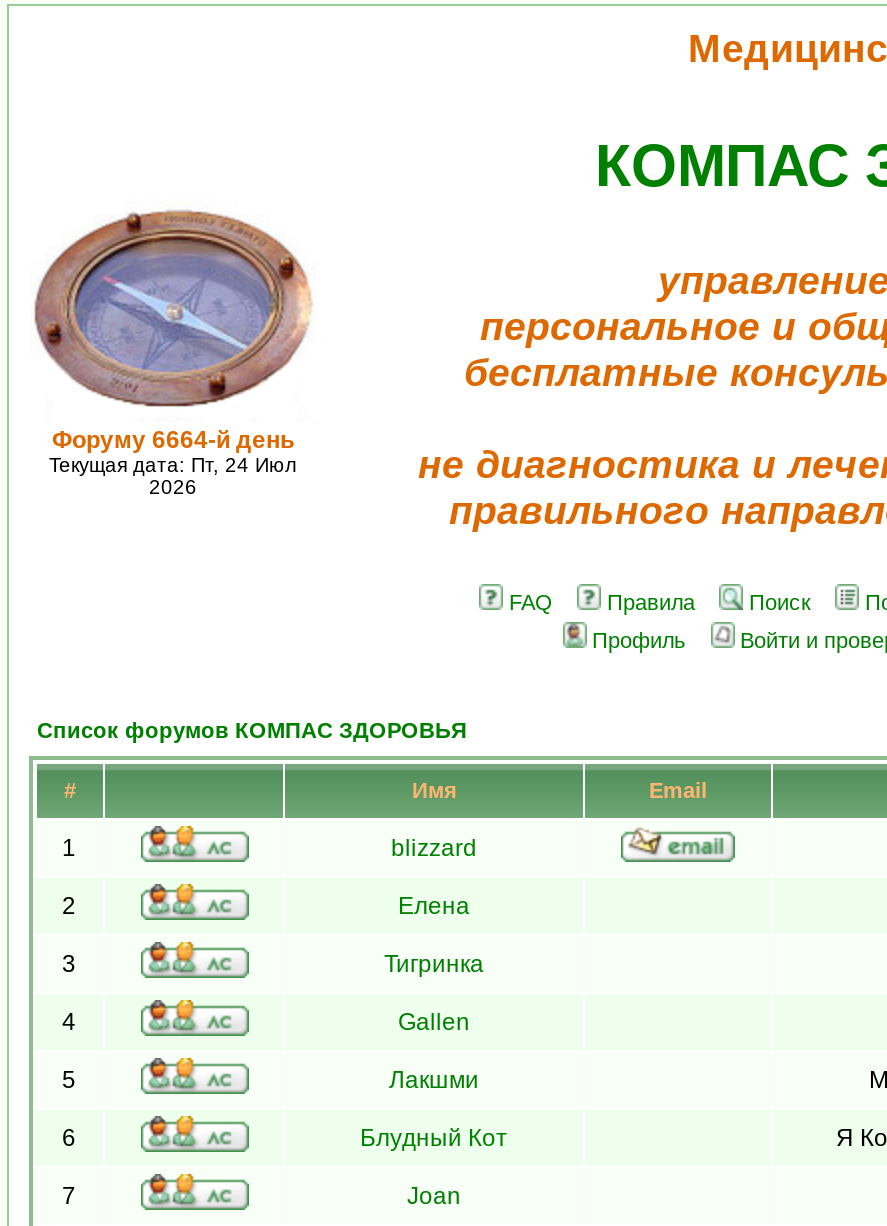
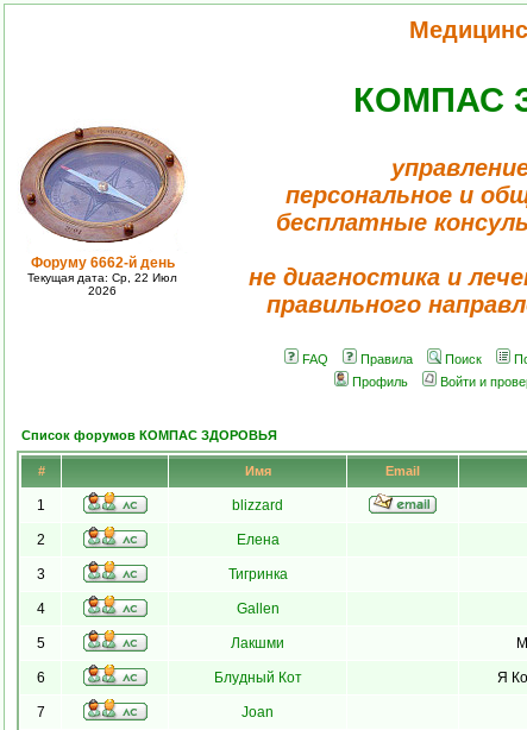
[52,426,294,454] Форуму 6664-й день -> [30,254,174,271] Форуму 6662-й день
[49,454,297,476] Текущая дата: Пт, 24 Июл -> [27,271,177,284] Текущая дата: Ср, 22 Июл

